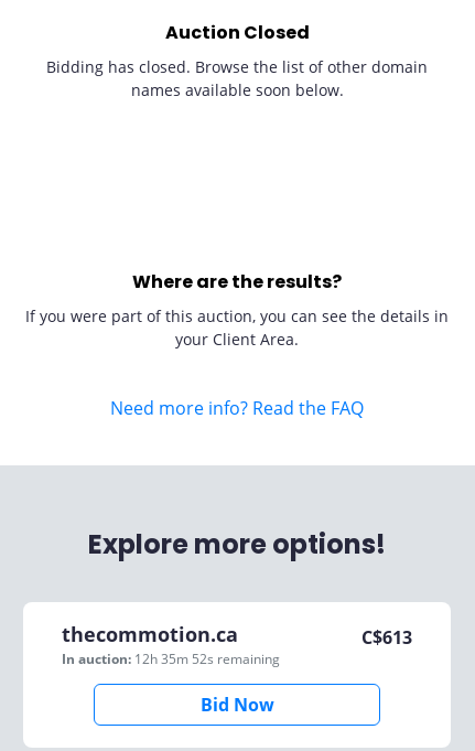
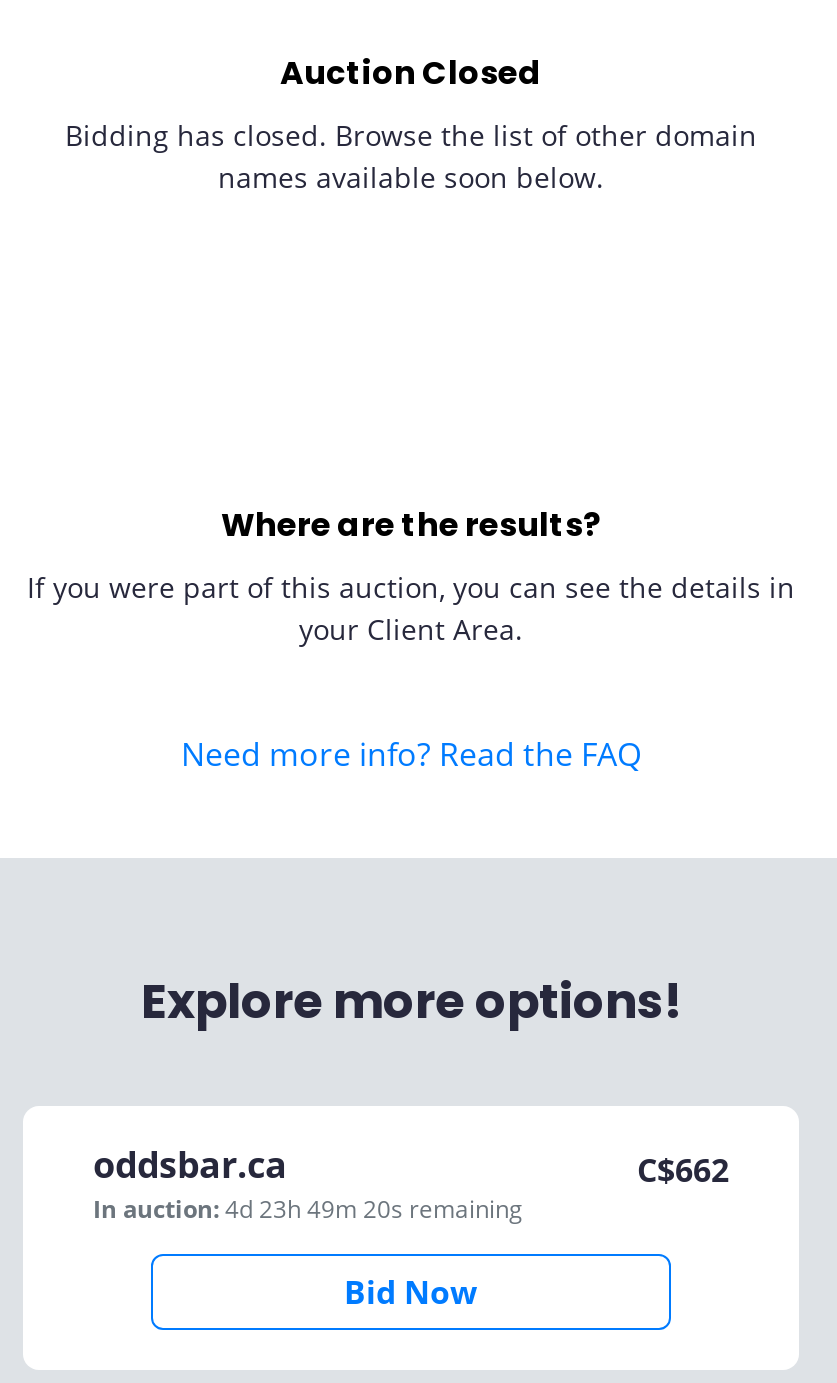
[62,621,280,668] thecommotion.ca | In auction: 12h 35m 52s remaining -> [93,1140,523,1226] oddsbar.ca | In auction: 4d 23h 49m 20s remaining
[361,625,412,650] C$613 -> [637,1148,729,1192] C$662

